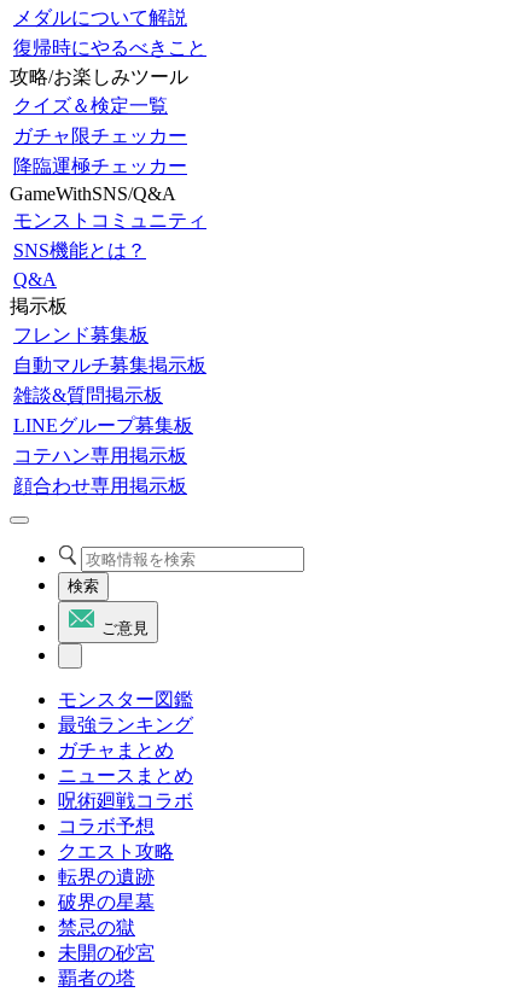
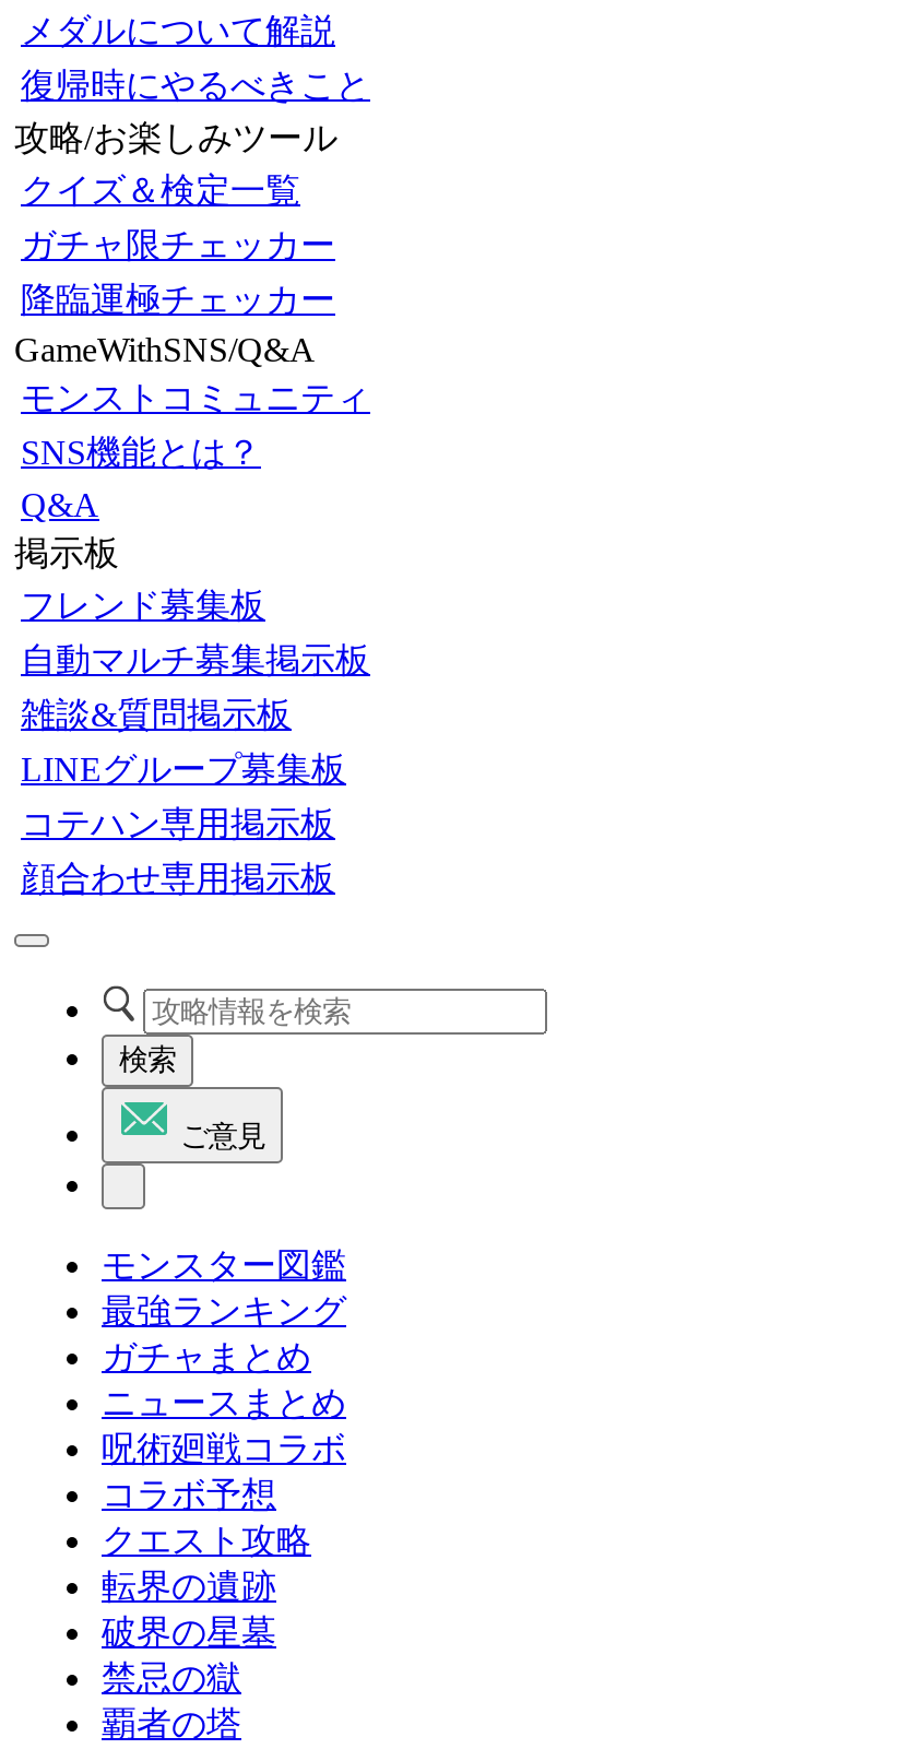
[58,943,155,963] 未開の砂宮 -> none

